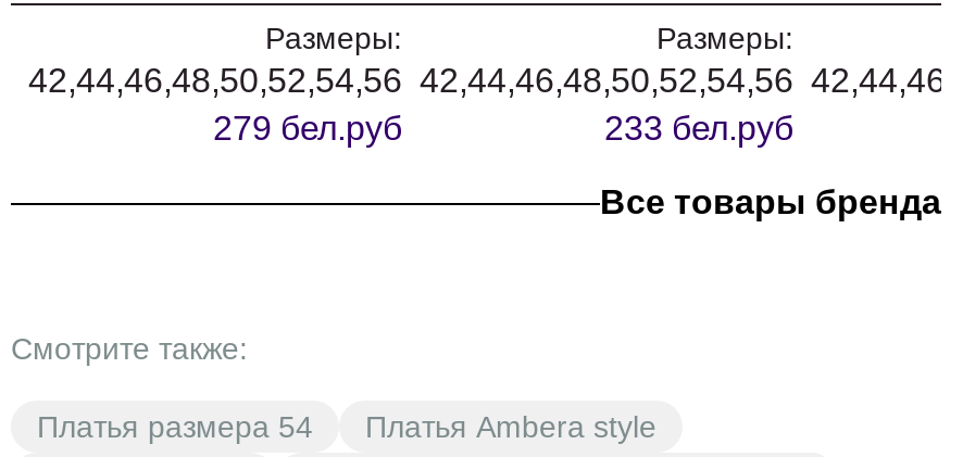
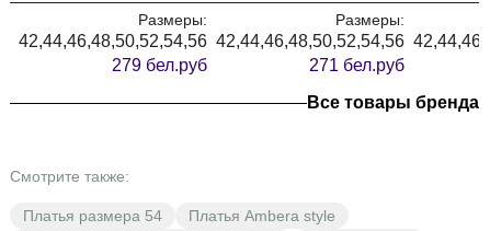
[604,110,793,147] 233 бел.руб -> [309,56,404,74] 271 бел.руб

